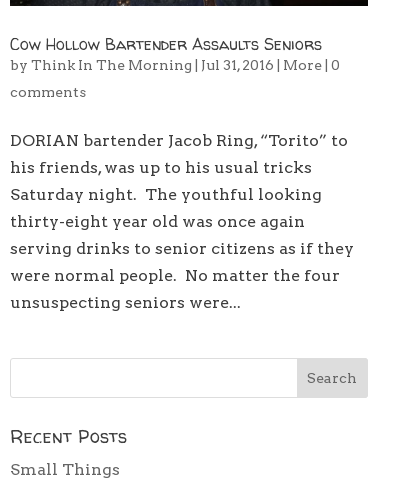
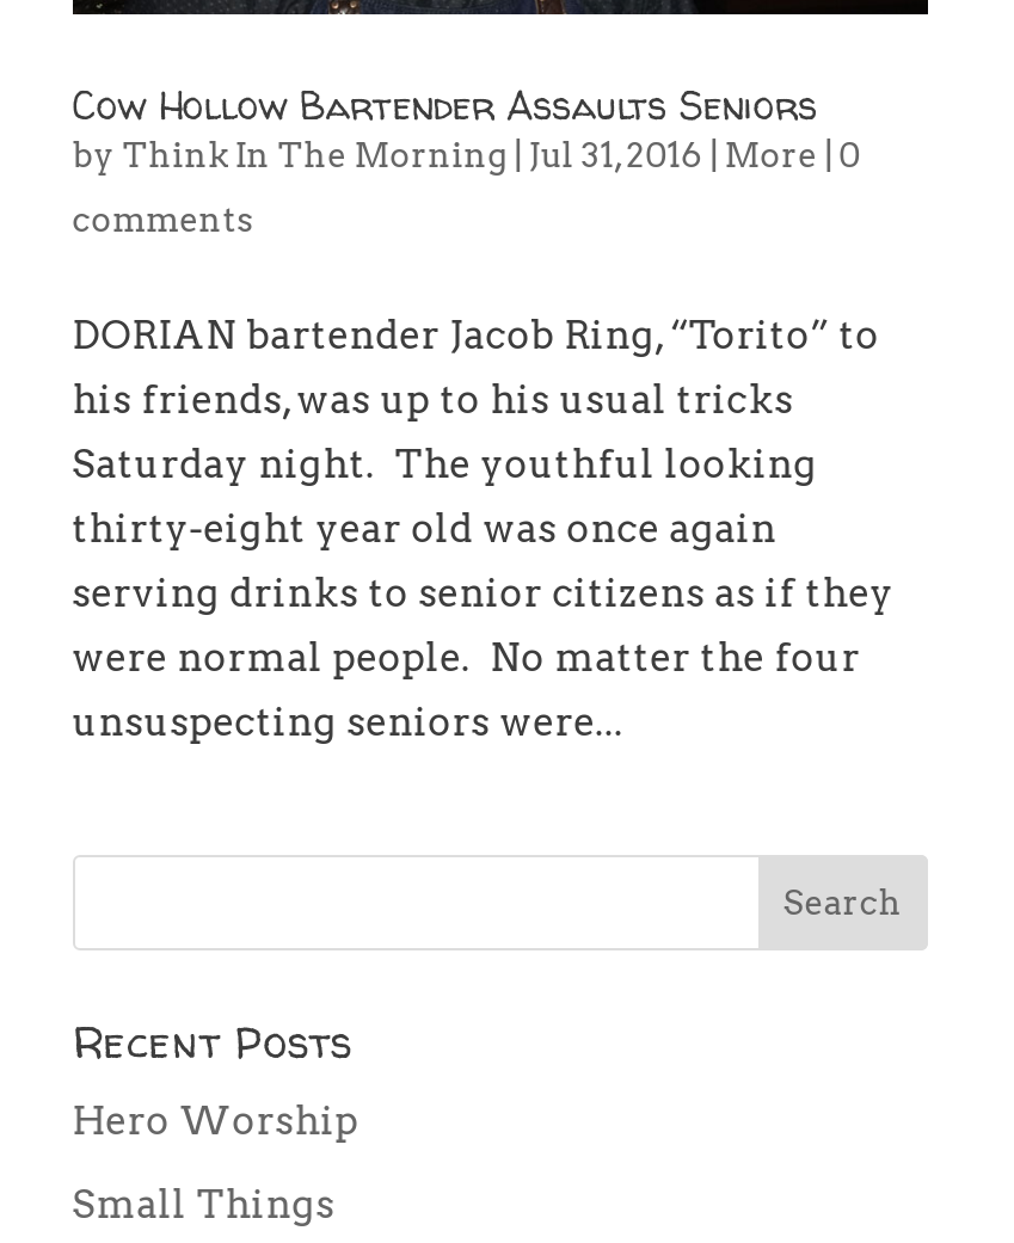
none -> [72,1099,359,1144] Hero Worship

